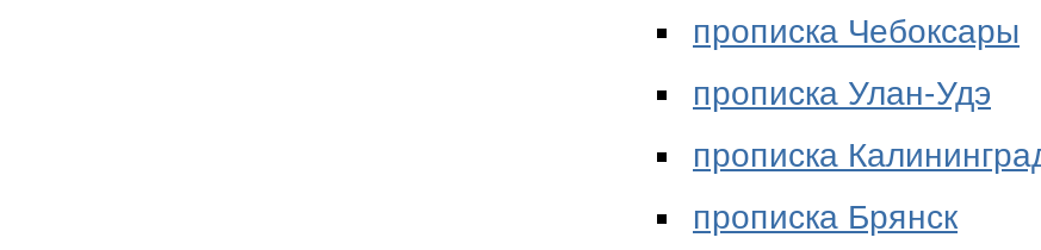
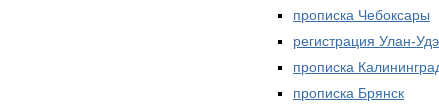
[693,73,991,111] прописка Улан-Удэ -> [293,33,439,49] регистрация Улан-Удэ

